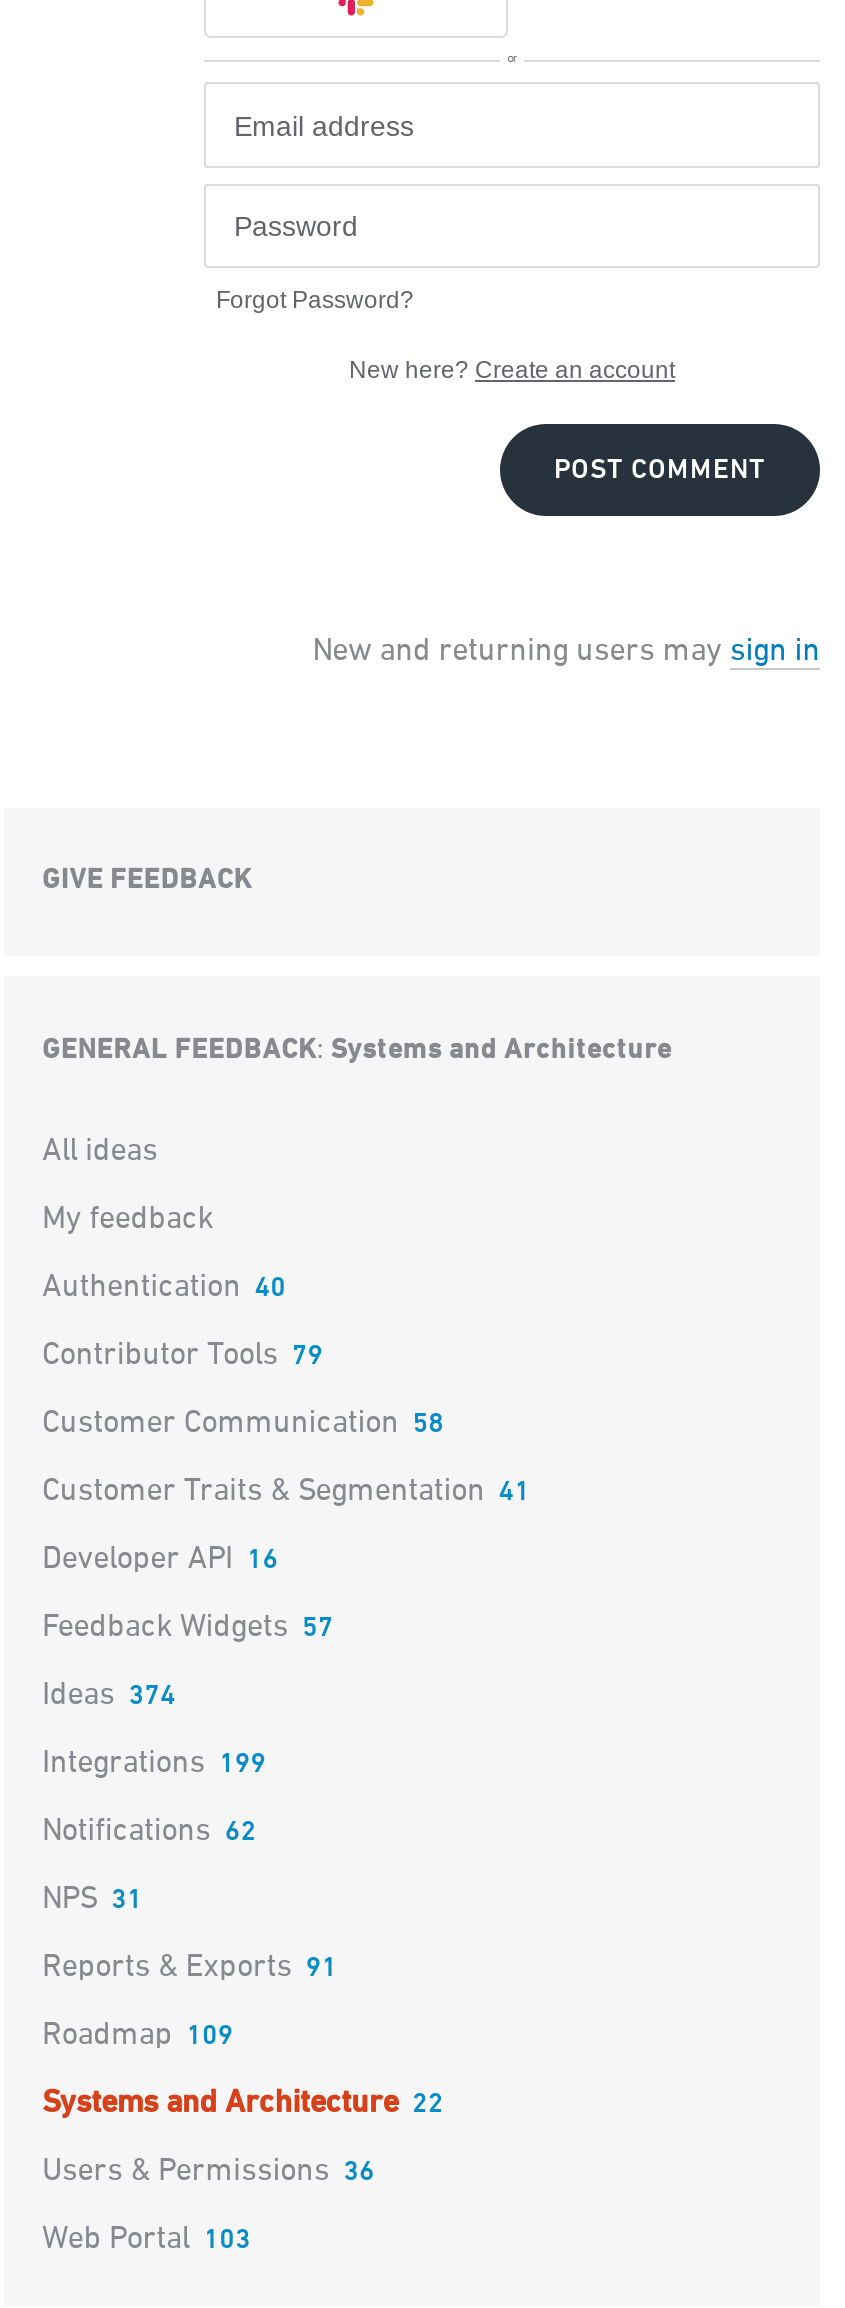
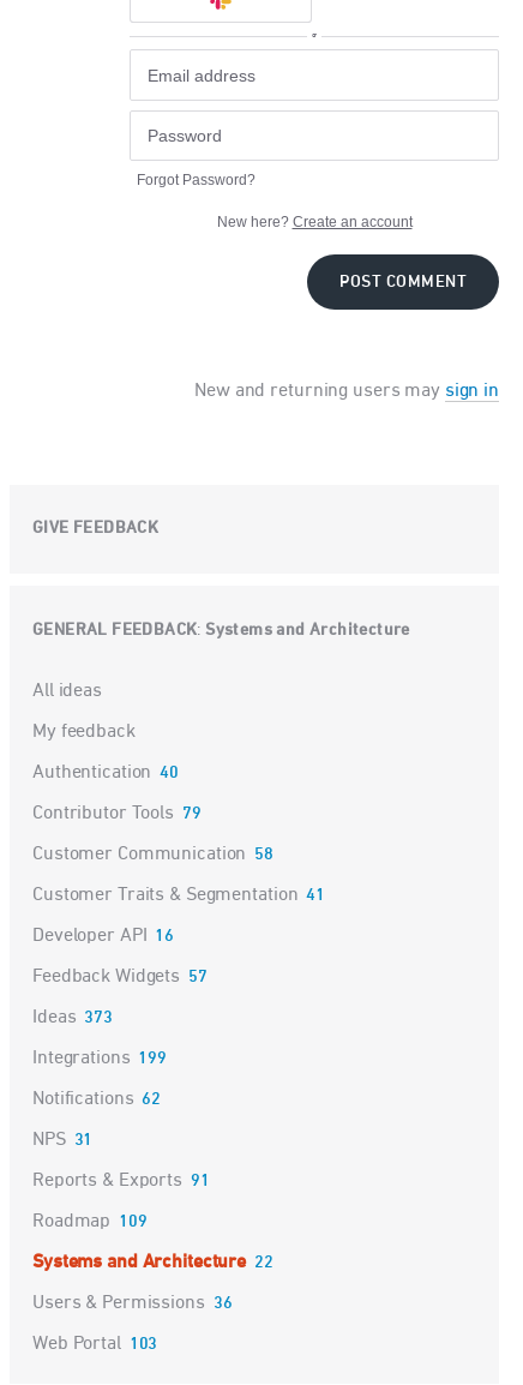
[42,1681,176,1715] Ideas 374 -> [32,1009,113,1029] Ideas 373

